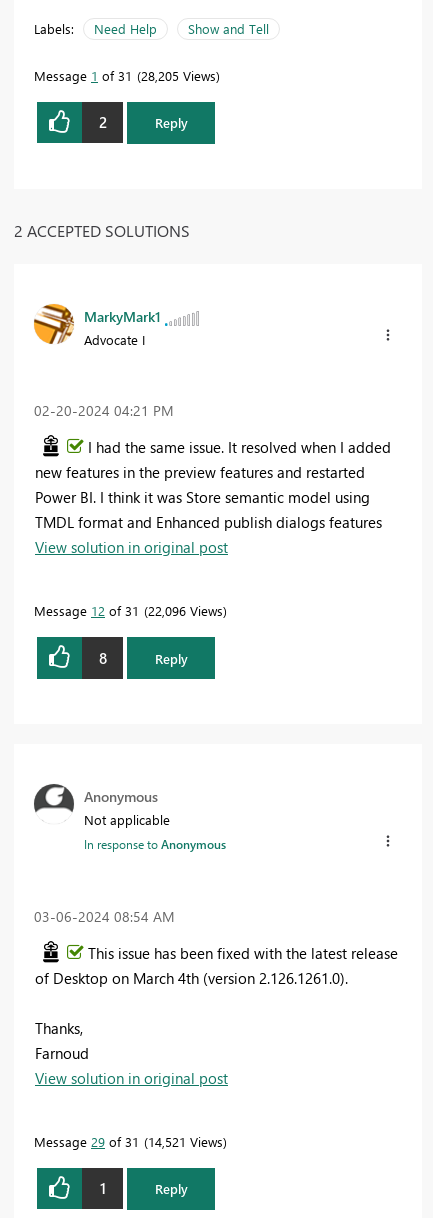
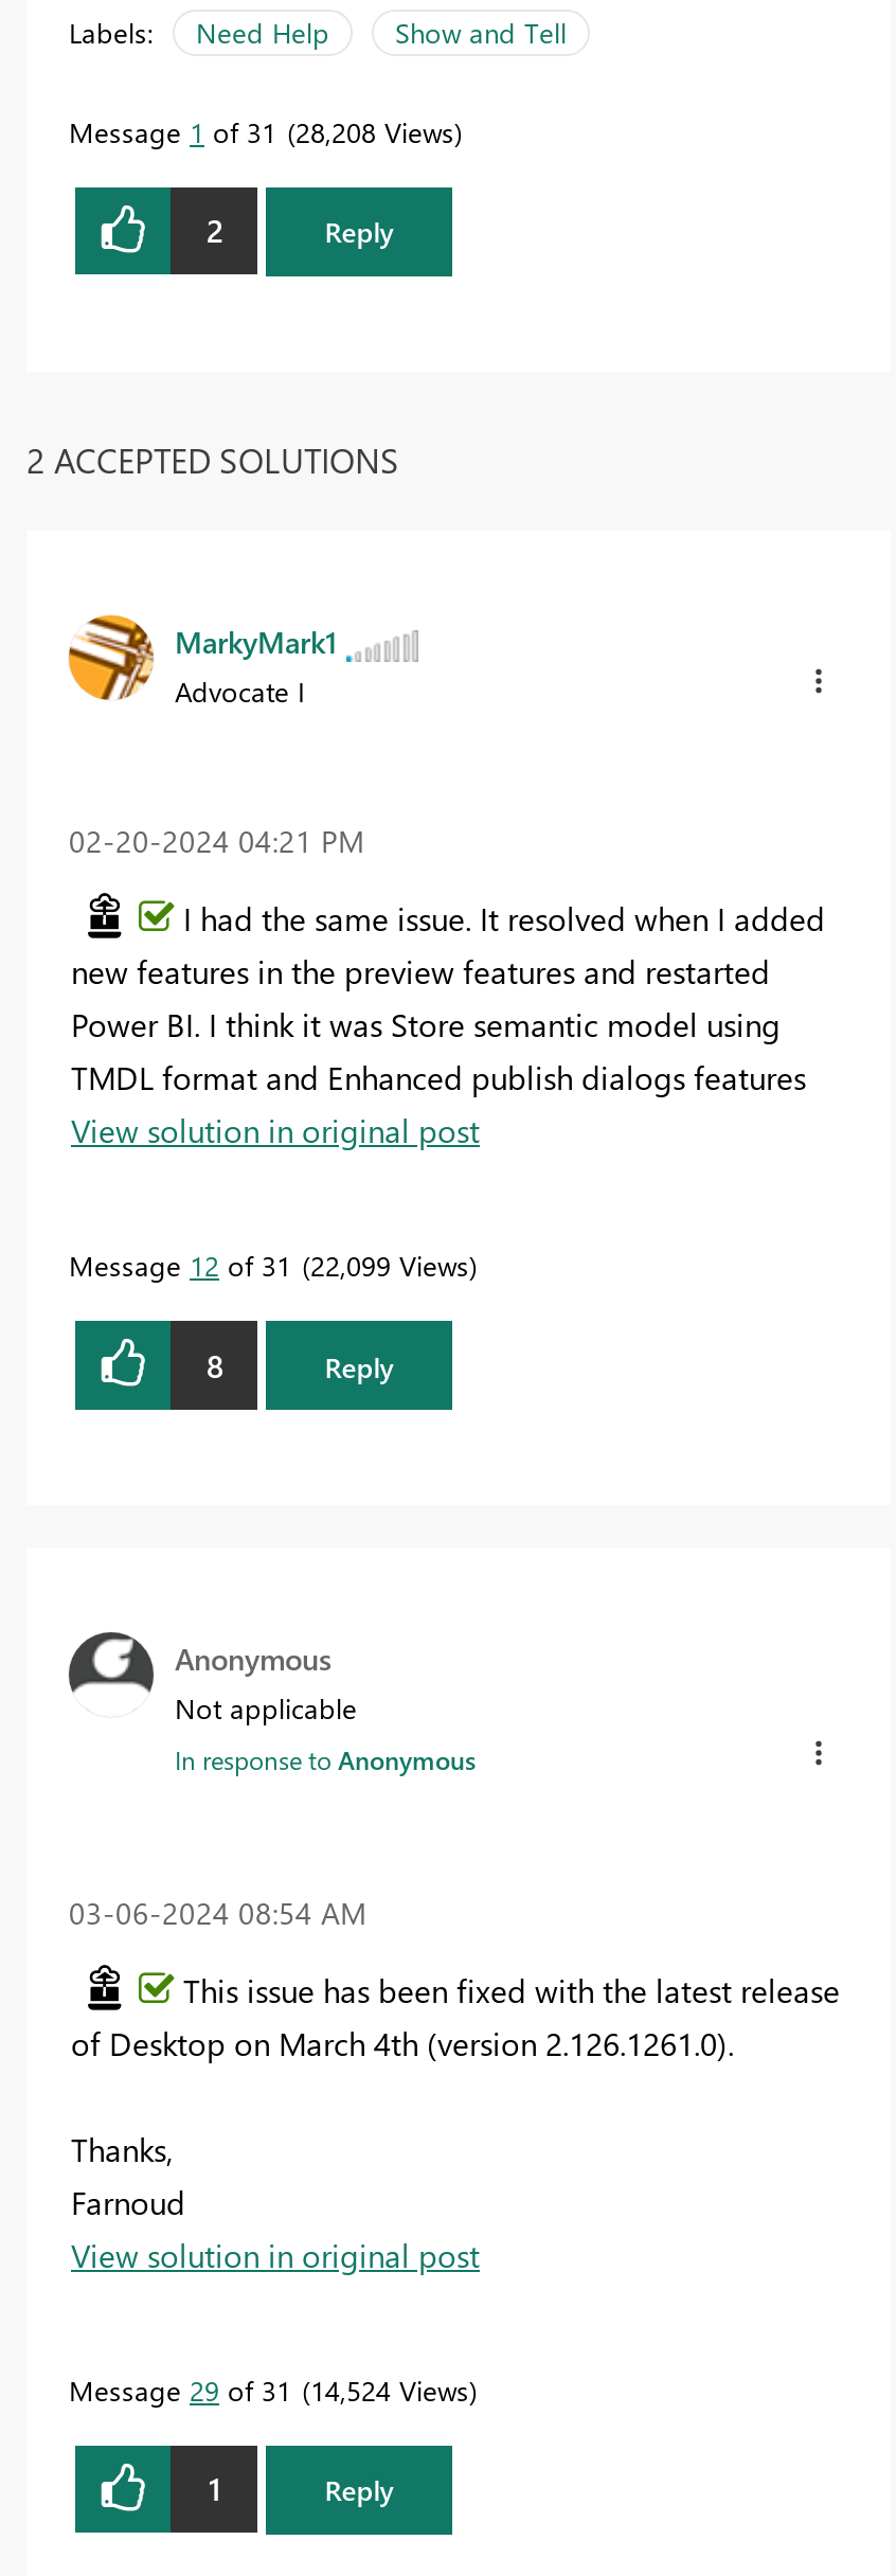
[34,67,216,84] Message 1 of 31 28,205 Views -> [69,112,454,149] Message 1 of 31 28,208 Views
[34,602,223,619] Message 12 of 31 22,096 Views -> [69,1247,469,1283] Message 12 of 31 22,099 Views
[34,1132,223,1149] Message 29 of 31 14,521 Views -> [69,2371,469,2407] Message 29 of 31 14,524 Views

